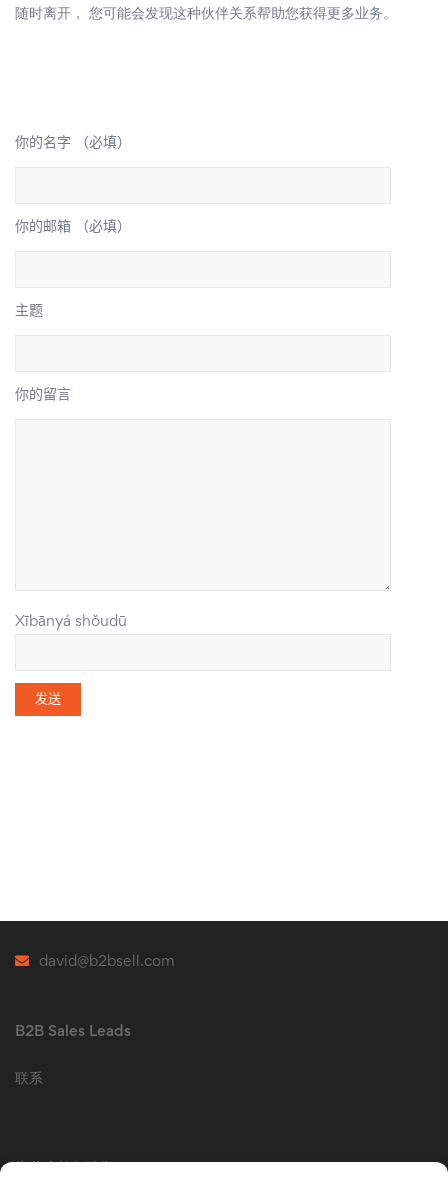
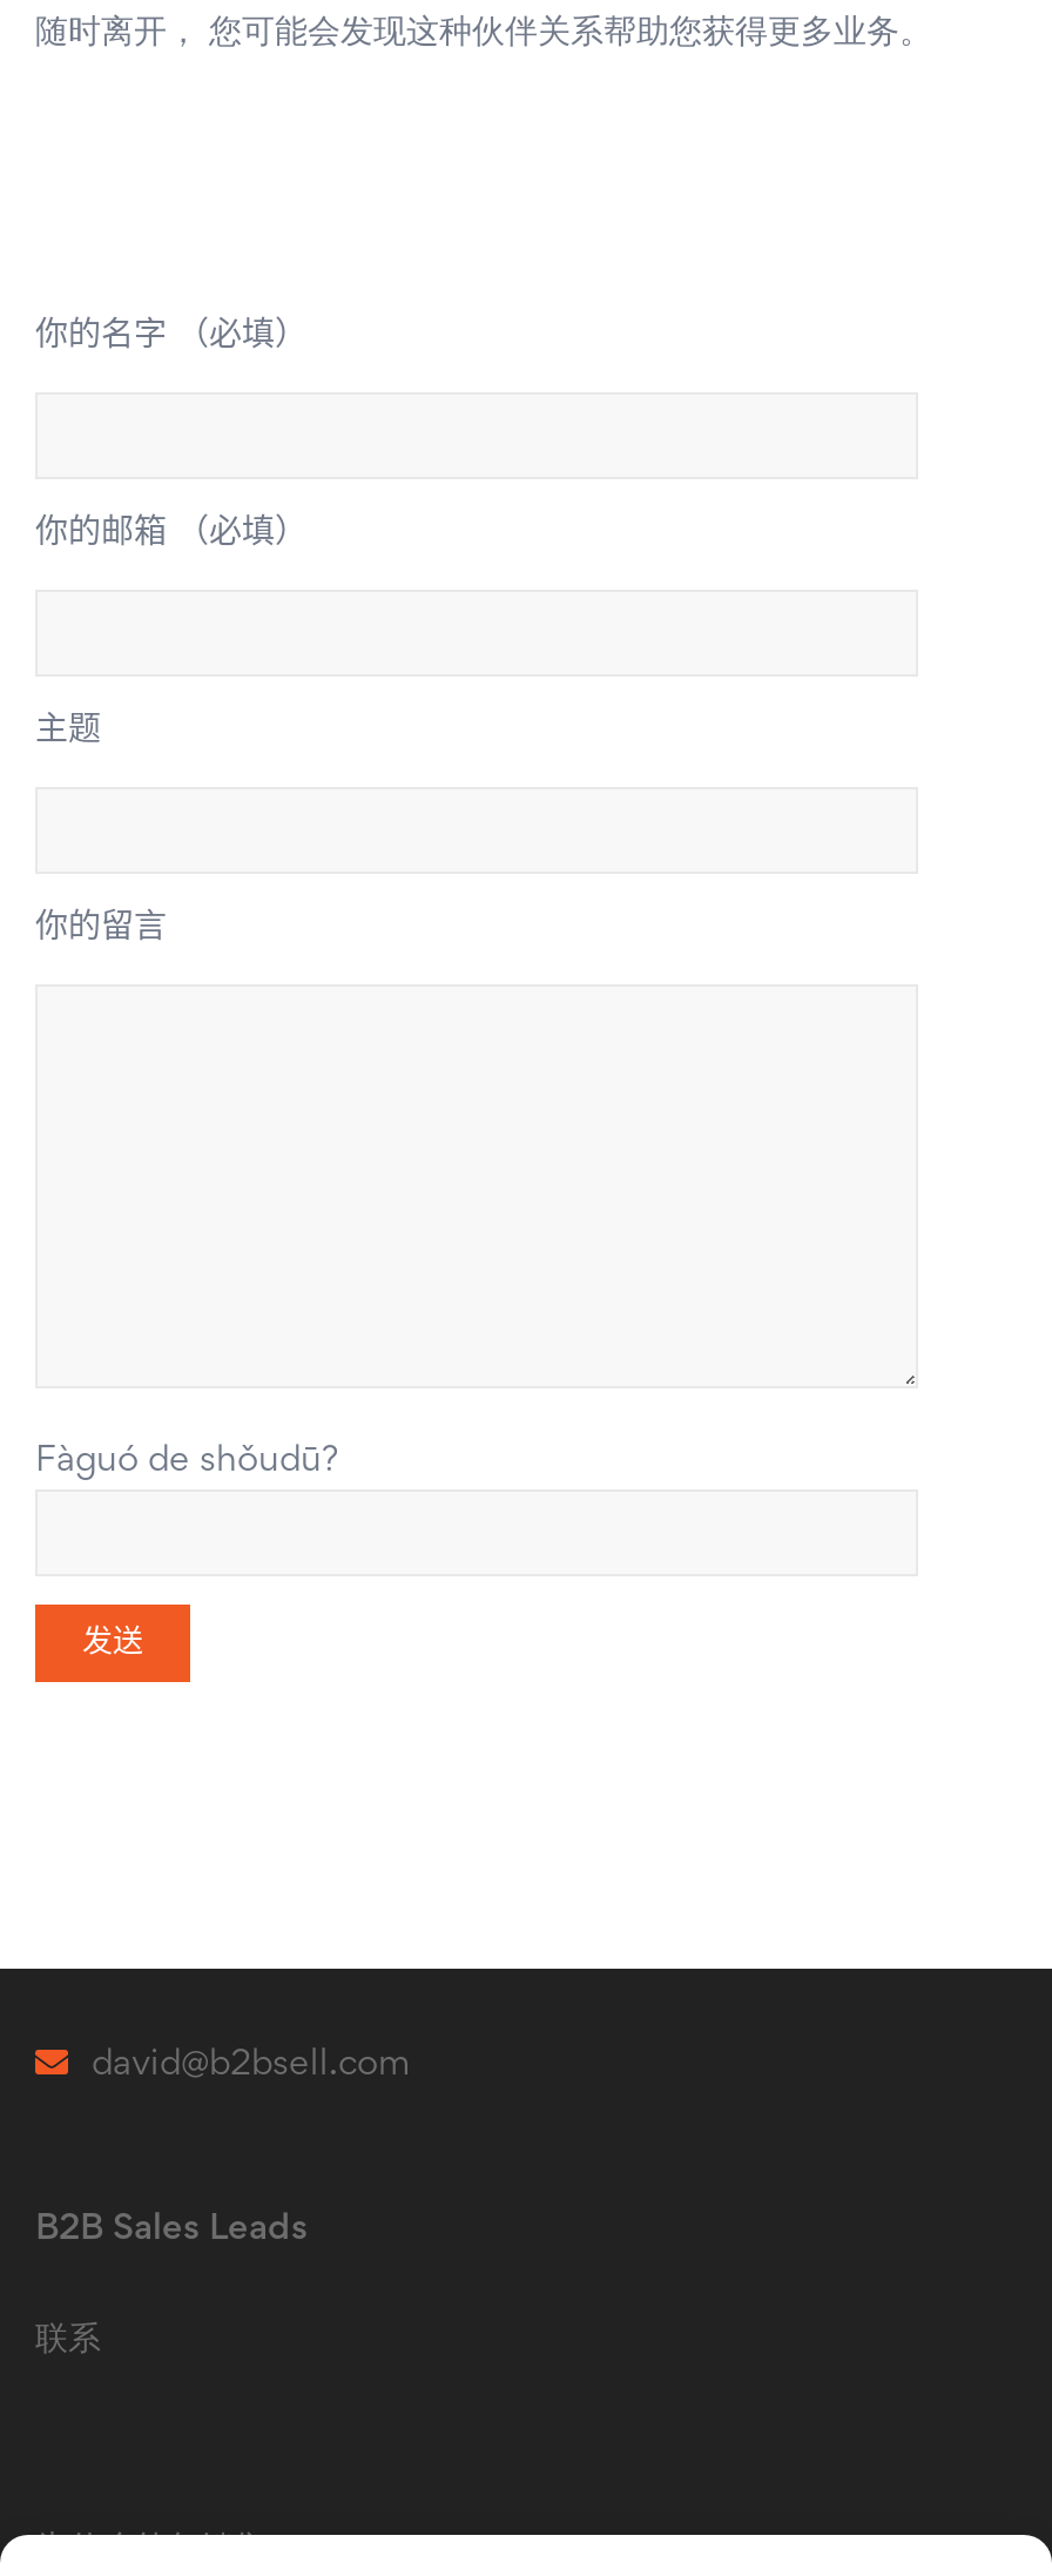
[15,614,127,628] Xībānyá shǒudū -> [35,1444,338,1477] Fàguó de shǒudū?

